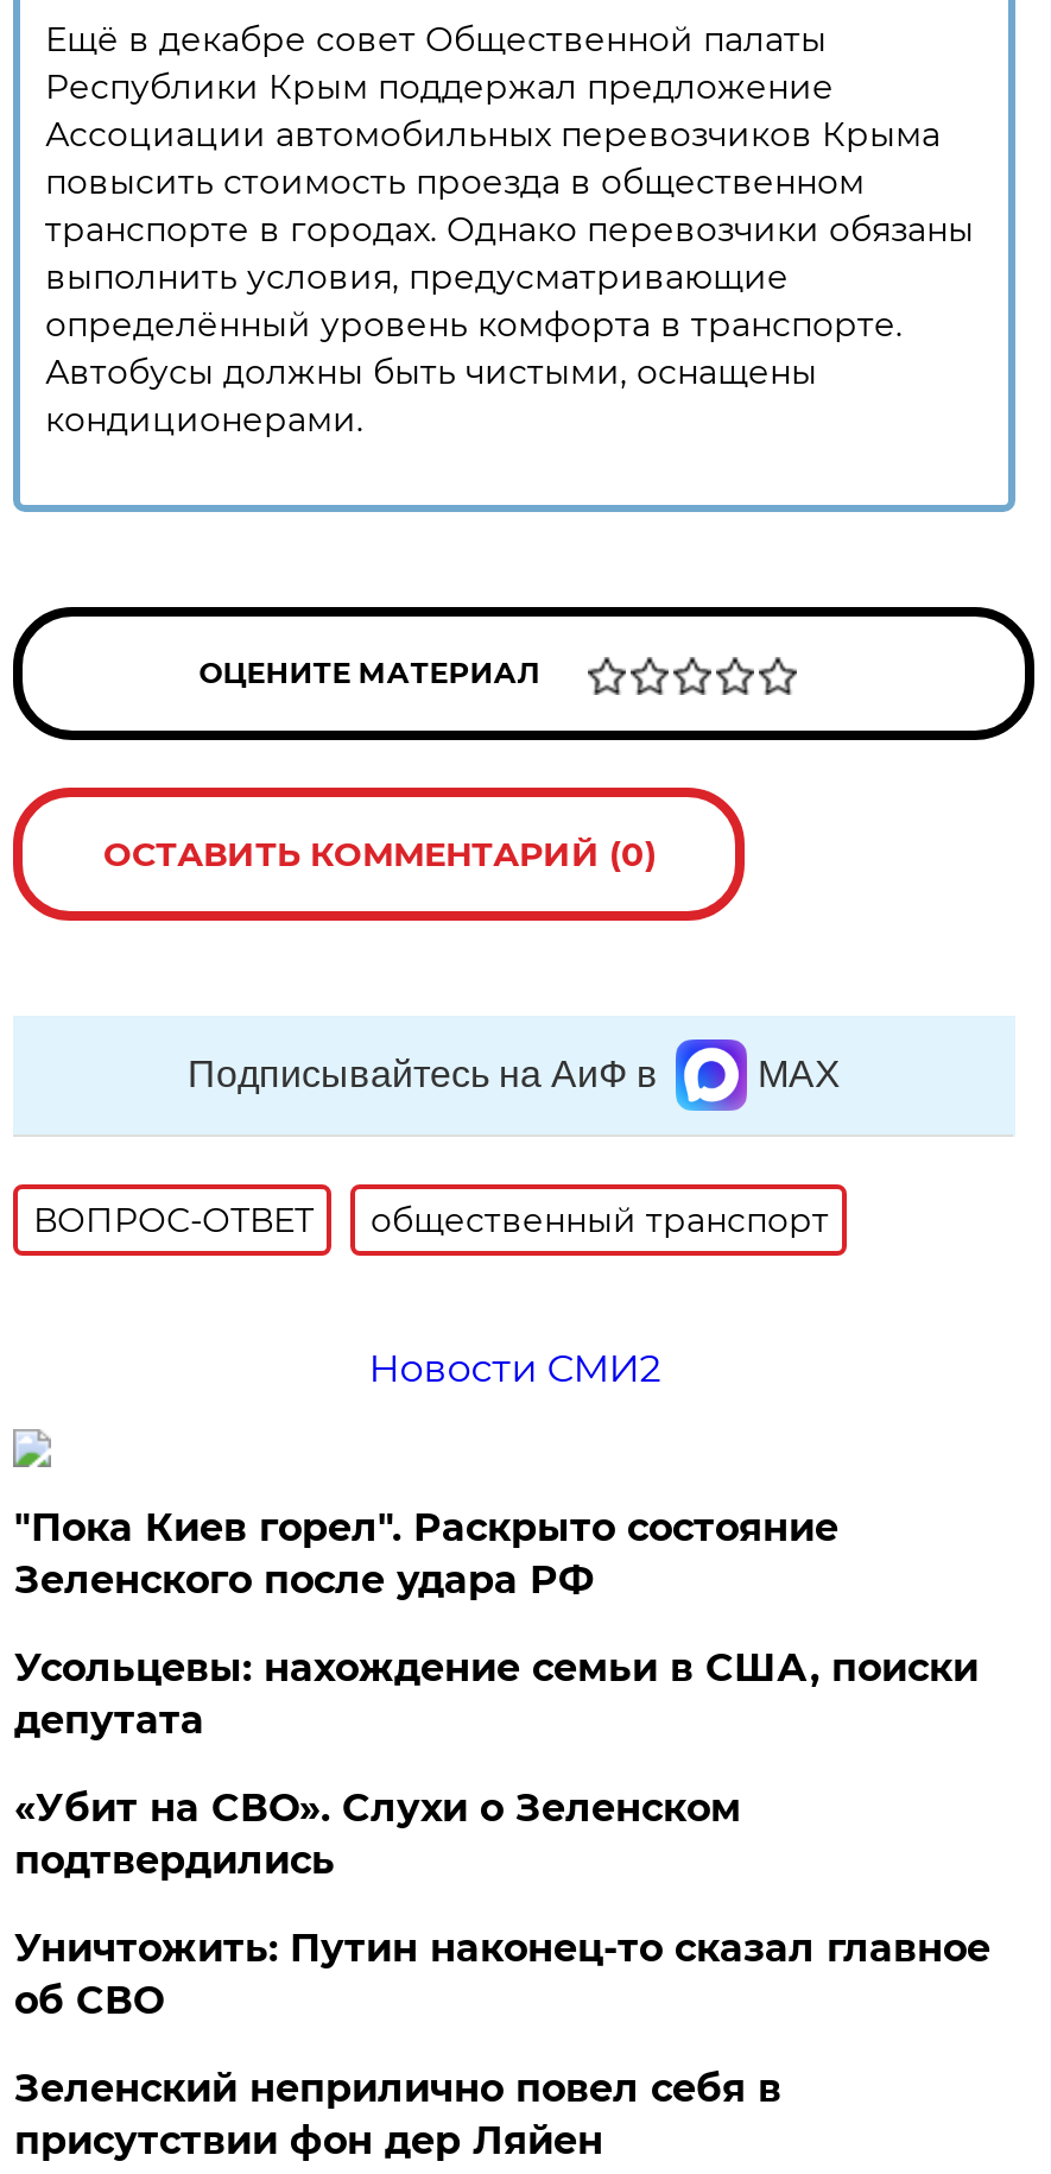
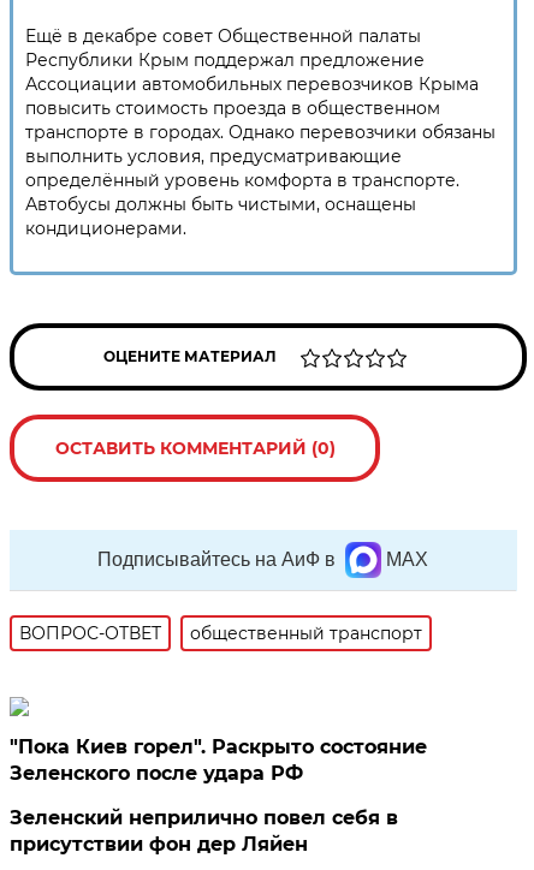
[369,1346,661,1391] Новости СМИ2 -> none
[14,1645,990,2023] Усольцевы: нахождение семьи в США, поиски | депутата | «Убит на СВО». Слухи о Зеленском | подтвердились | Уничтожить: Путин наконец-то сказал главное | об СВО -> none

